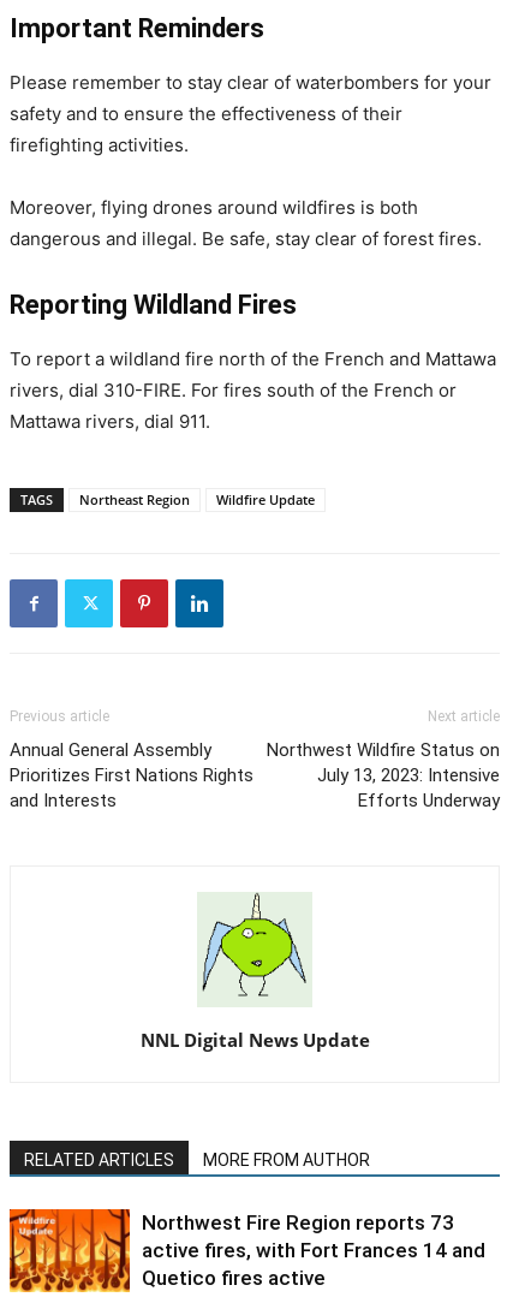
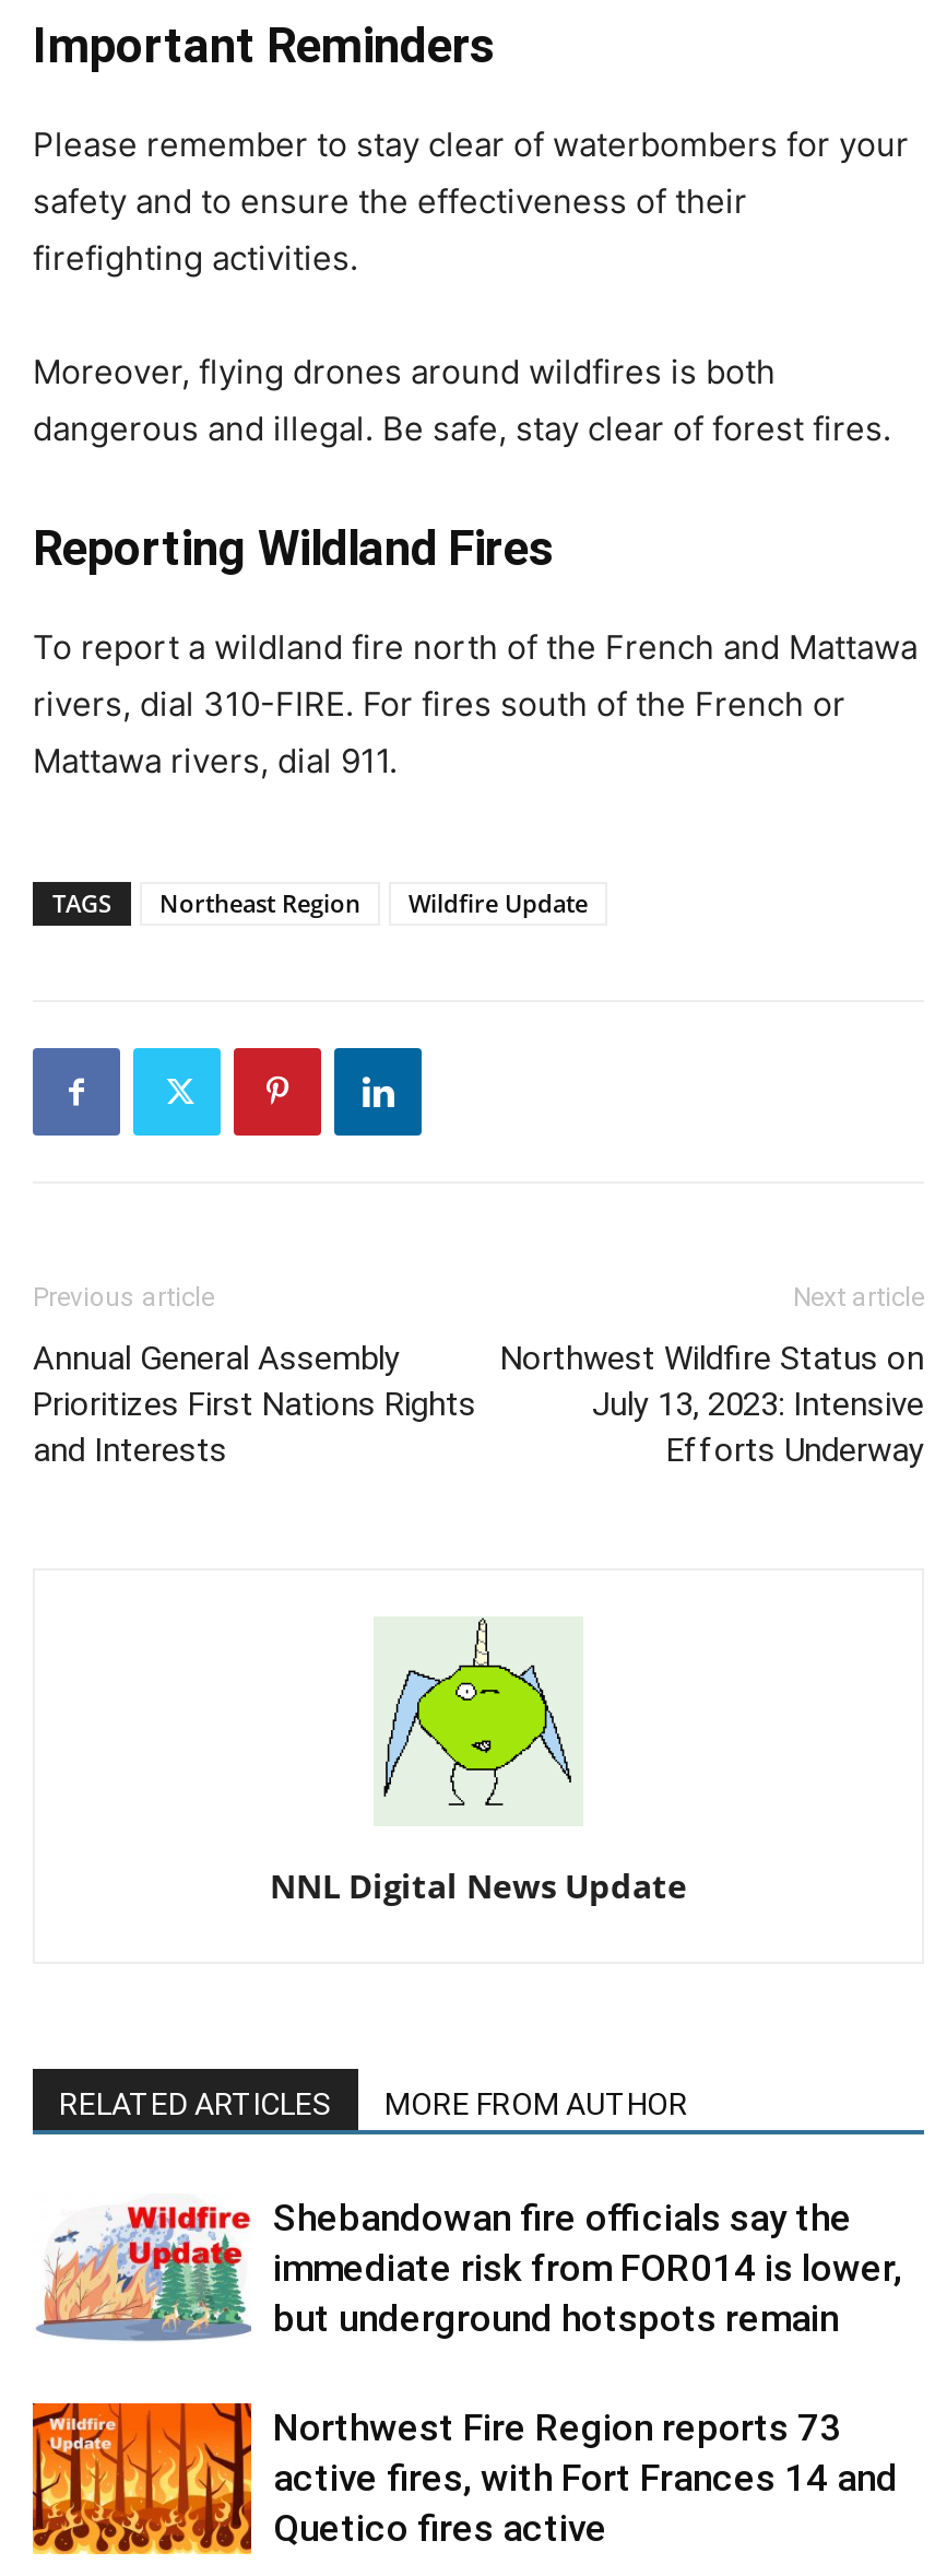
none -> [33,2196,902,2344] [image] | Shebandowan fire officials say the | immediate risk from FOR014 is lower, | but underground hotspots remain

